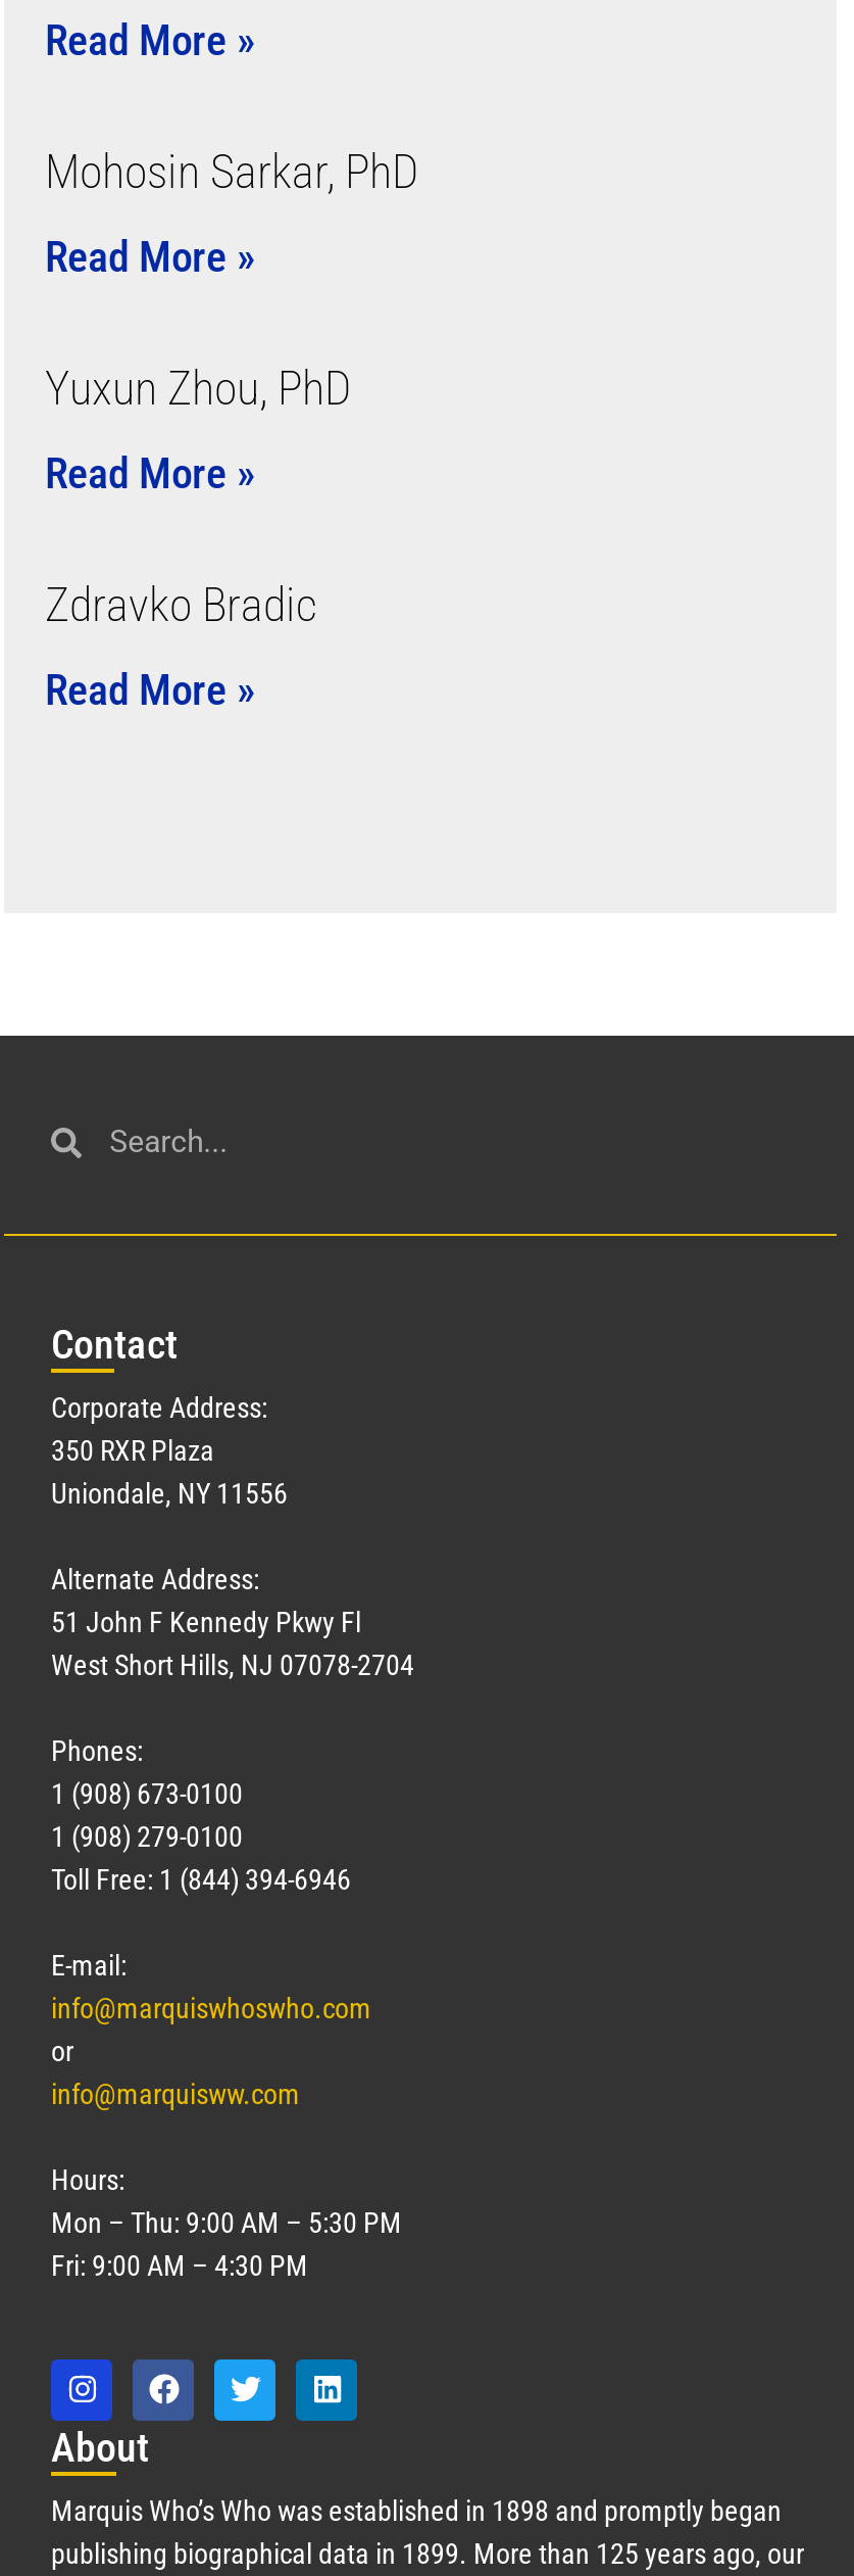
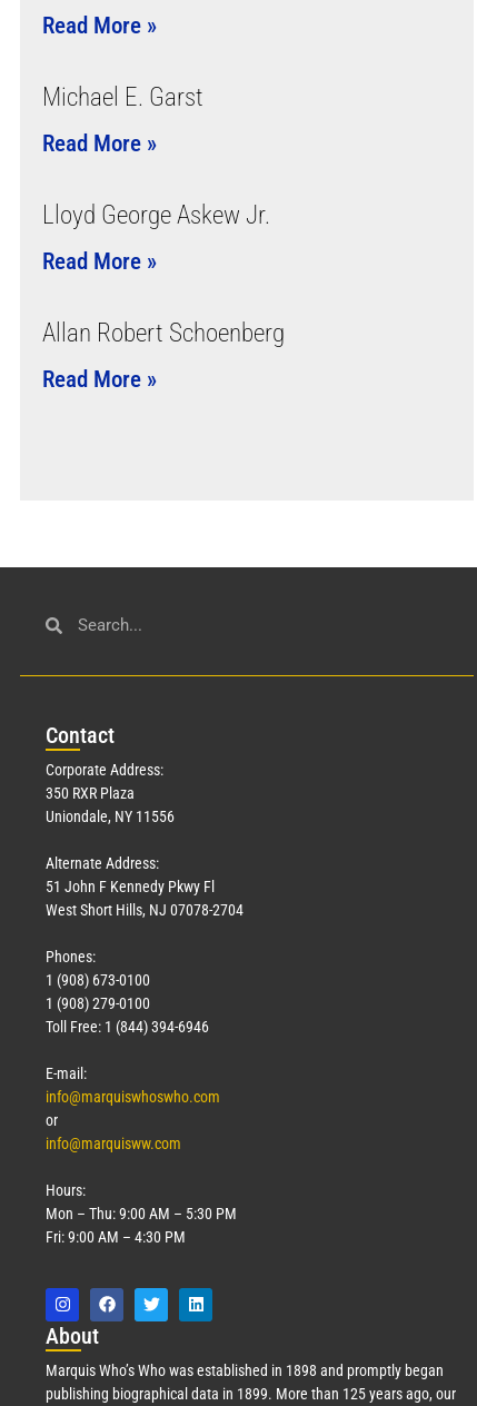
[45,146,418,201] Mohosin Sarkar, PhD -> [42,83,203,113] Michael E. Garst
[45,362,351,418] Yuxun Zhou, PhD -> [42,201,270,231] Lloyd George Askew Jr.
[45,579,316,634] Zdravko Bradic -> [42,319,285,349] Allan Robert Schoenberg

